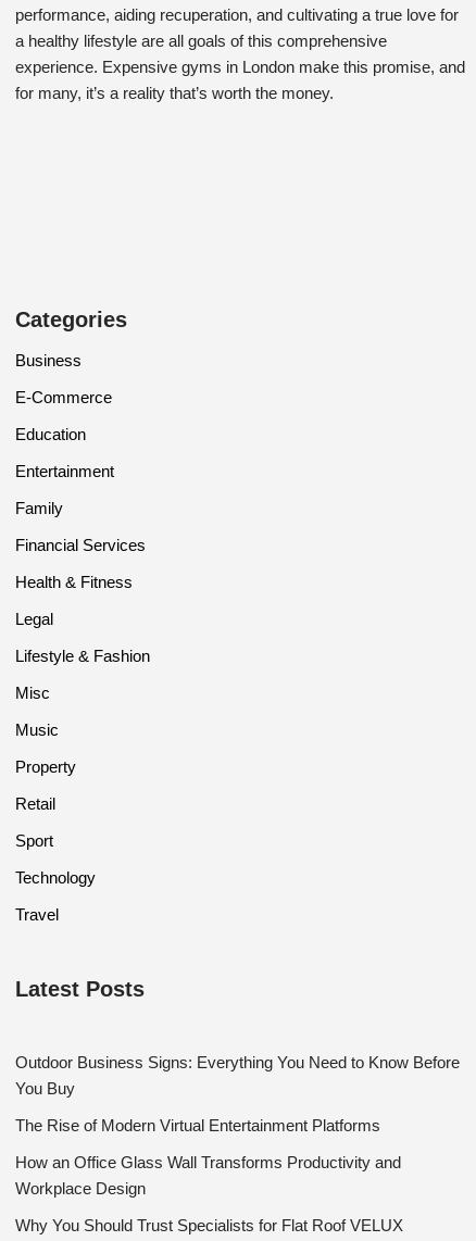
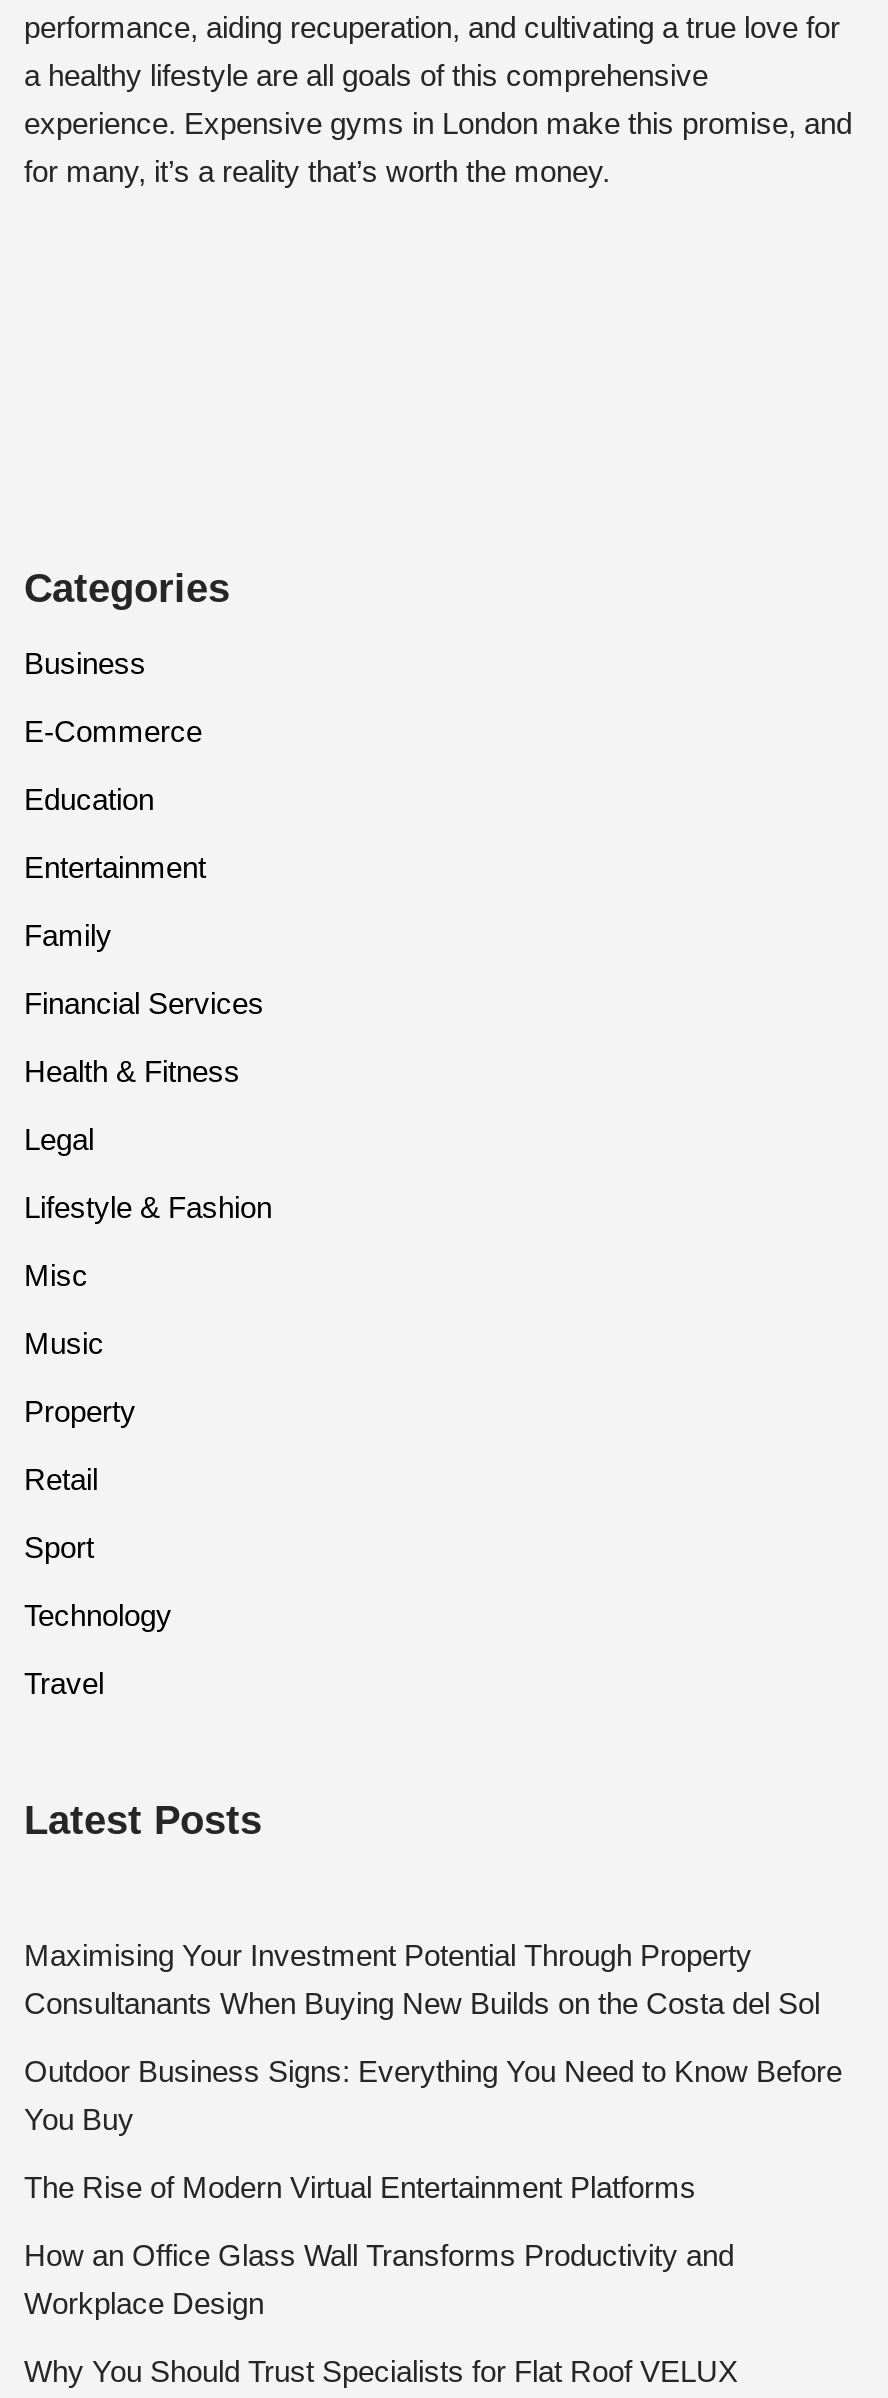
none -> [24,1939,820,2021] Maximising Your Investment Potential Through Property | Consultanants When Buying New Builds on the Costa del Sol

